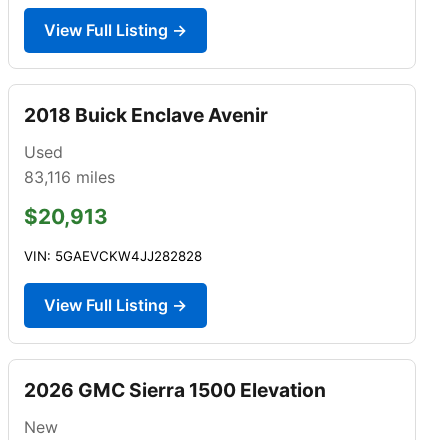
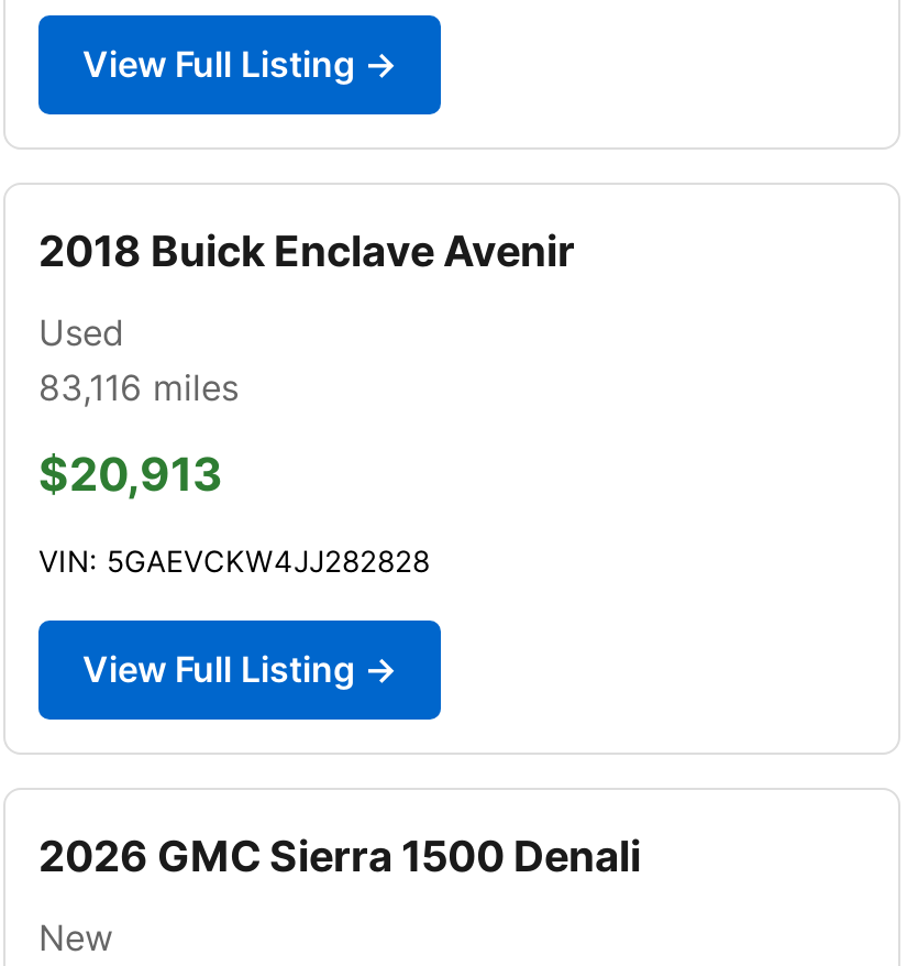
[24,378,326,402] 2026 GMC Sierra 1500 Elevation -> [38,829,641,882] 2026 GMC Sierra 1500 Denali

